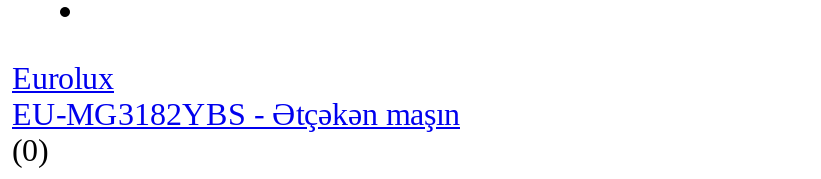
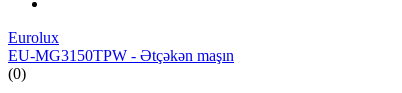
[12,97,460,131] EU-MG3182YBS - Ətçəkən maşın -> [8,47,234,64] EU-MG3150TPW - Ətçəkən maşın

